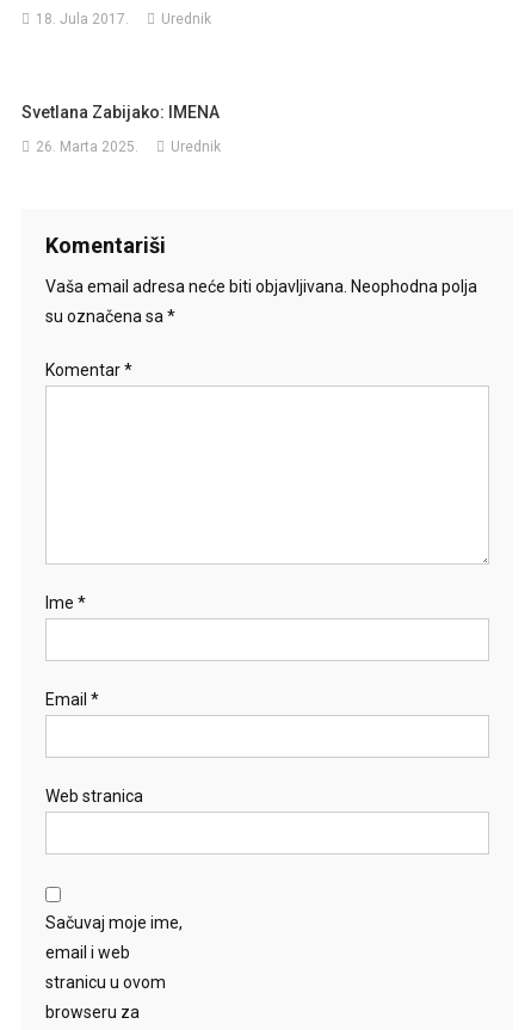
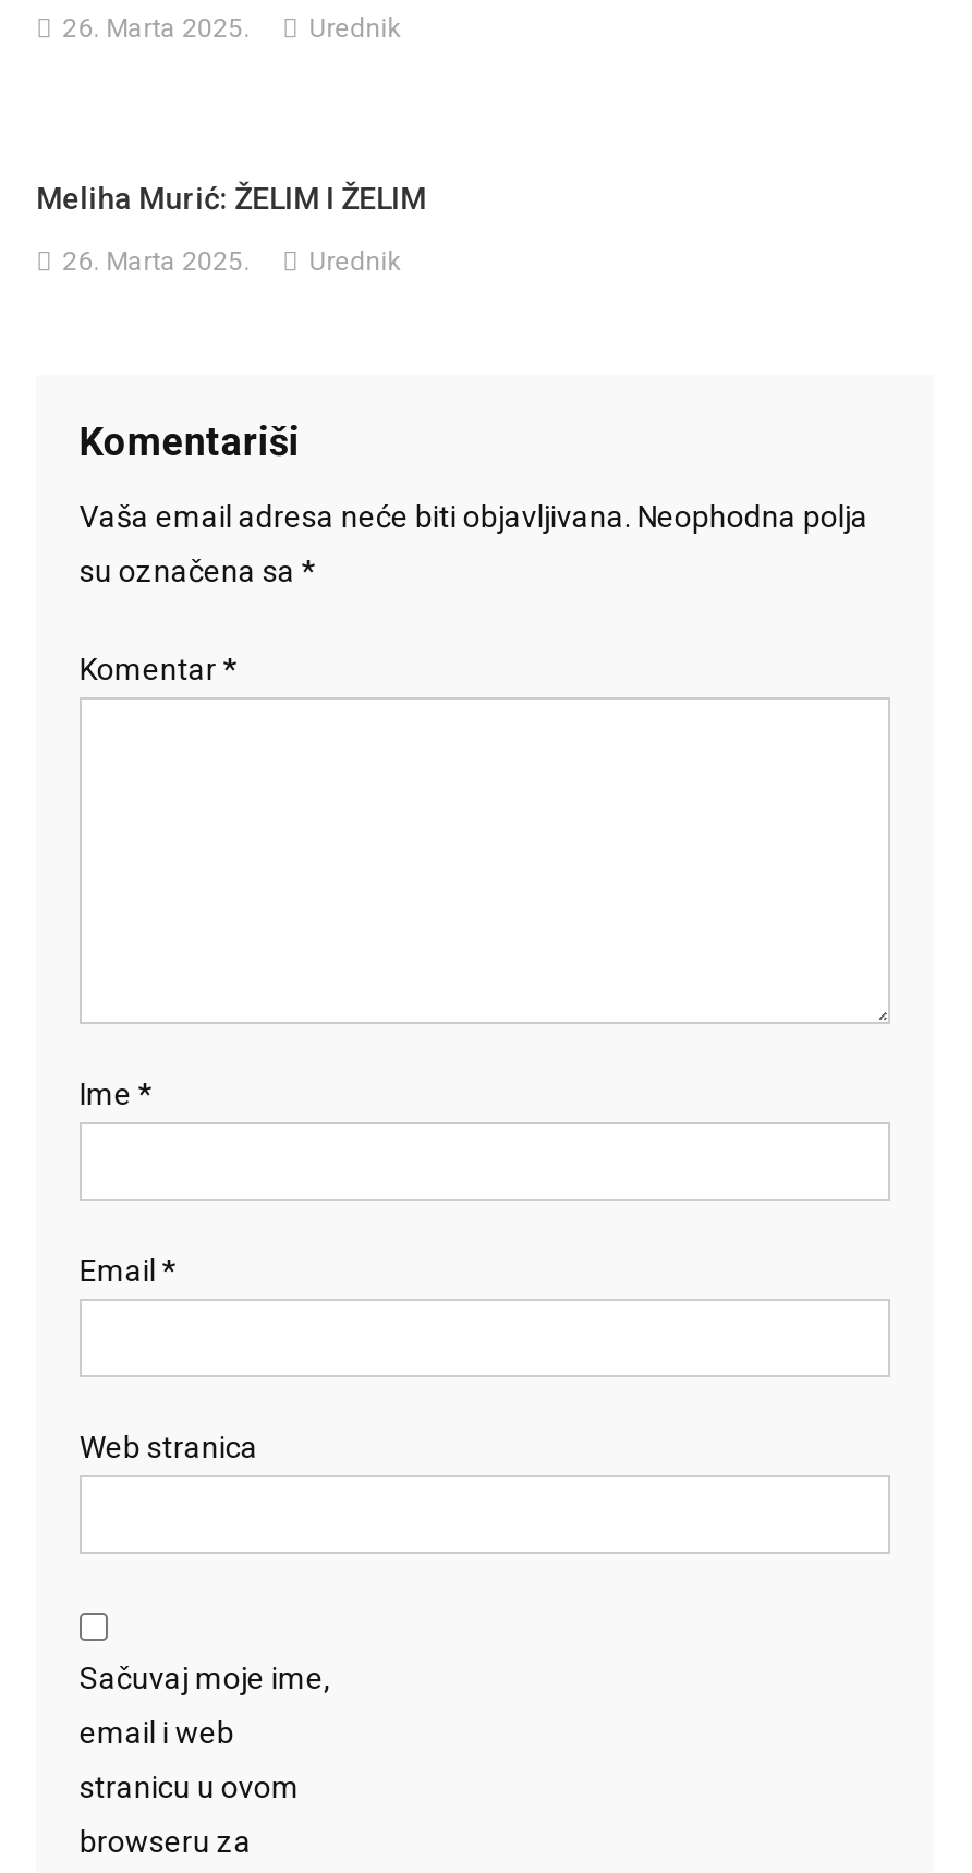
[36,11,211,27] 18. Jula 2017. Urednik -> [62,13,400,44] 26. Marta 2025. Urednik
[22,103,220,122] Svetlana Zabijako: IMENA -> [36,181,426,216] Meliha Murić: ŽELIM I ŽELIM

